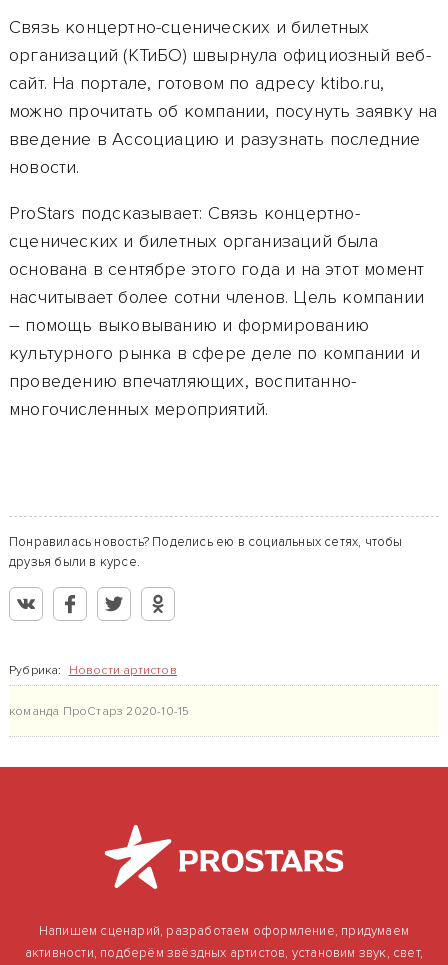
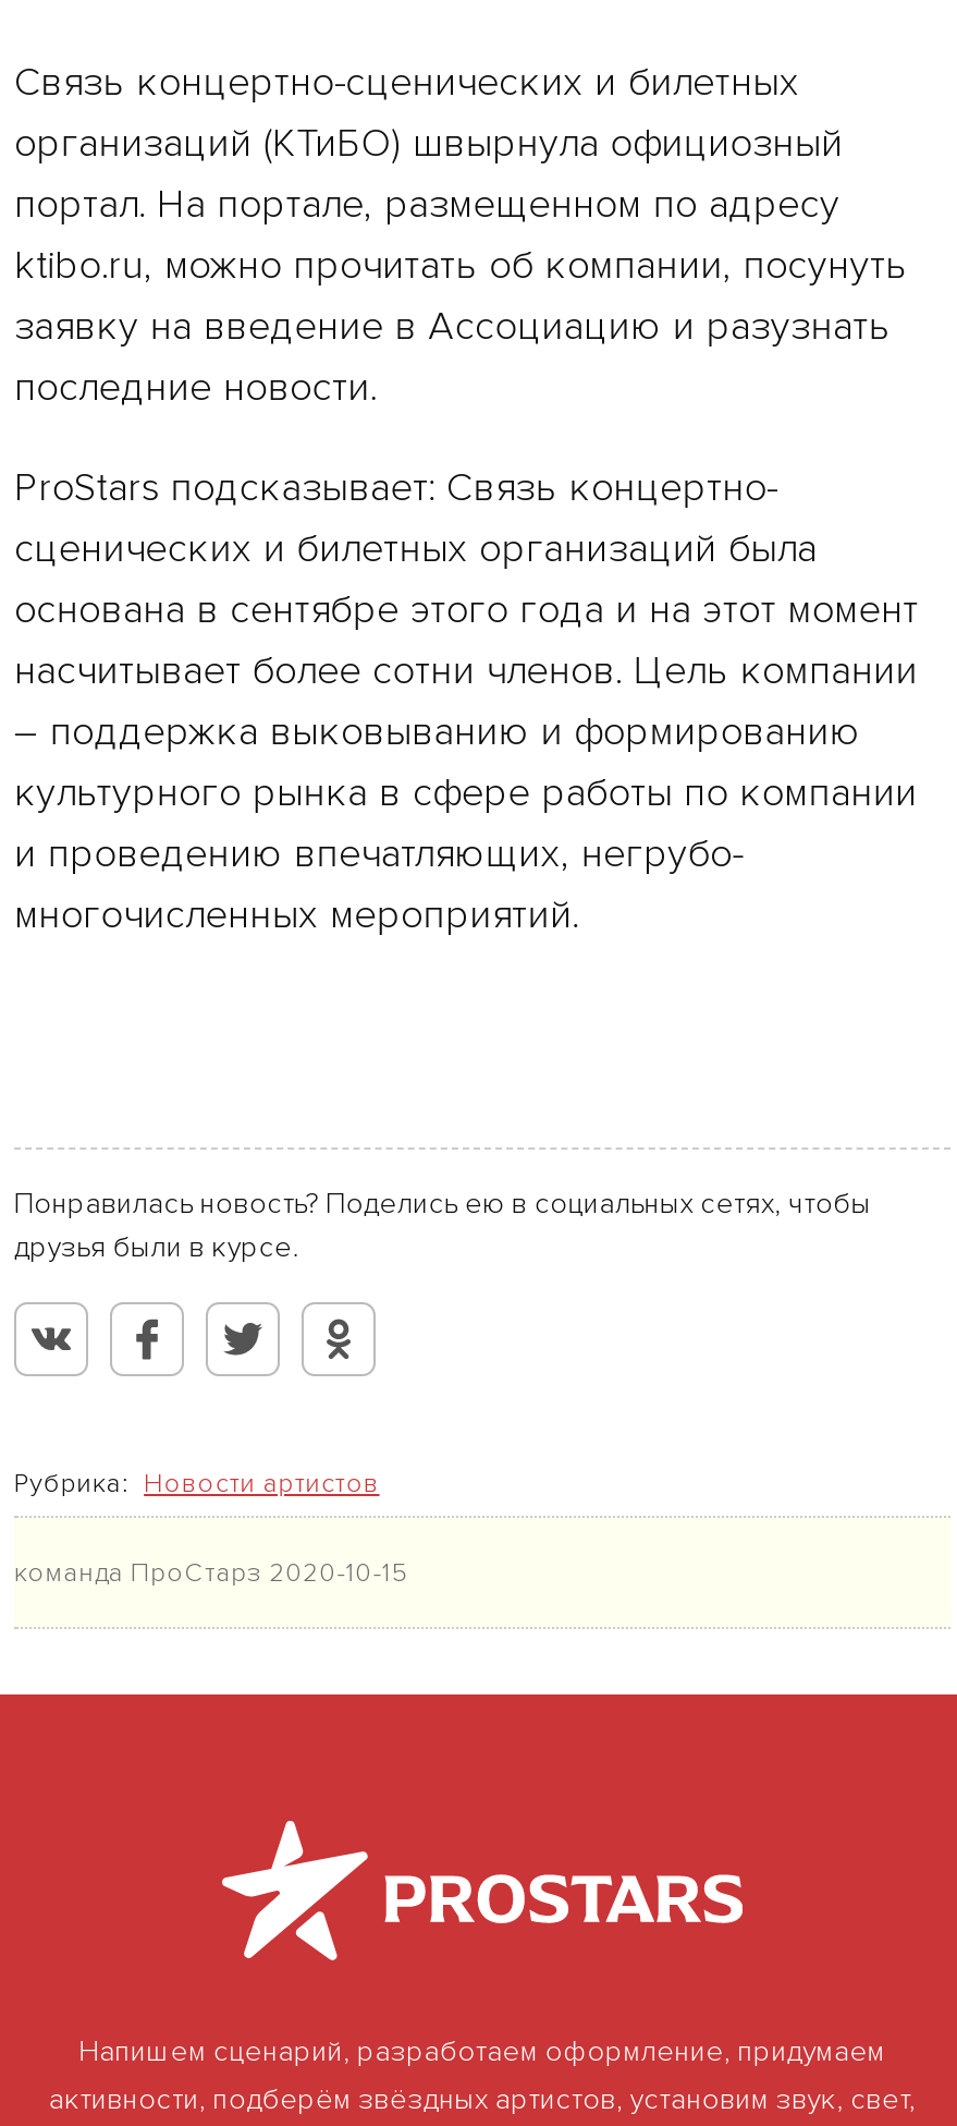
[9,44,437,178] организаций (КТиБО) швырнула официозный веб- | сайт. На портале, готовом по адресу ktibo.ru, | можно прочитать об компании, посунуть заявку на | введение в Ассоциацию и разузнать последние | новости. -> [14,119,908,411] организаций (КТиБО) швырнула официозный | портал. На портале, размещенном по адресу | ktibo.ru, можно прочитать об компании, посунуть | заявку на введение в Ассоциацию и разузнать | последние новости.
[9,314,420,392] – помощь выковыванию и формированию | культурного рынка в сфере деле по компании и | проведению впечатляющих, воспитанно- -> [14,707,917,877] – поддержка выковыванию и формированию | культурного рынка в сфере работы по компании | и проведению впечатляющих, негрубо-

